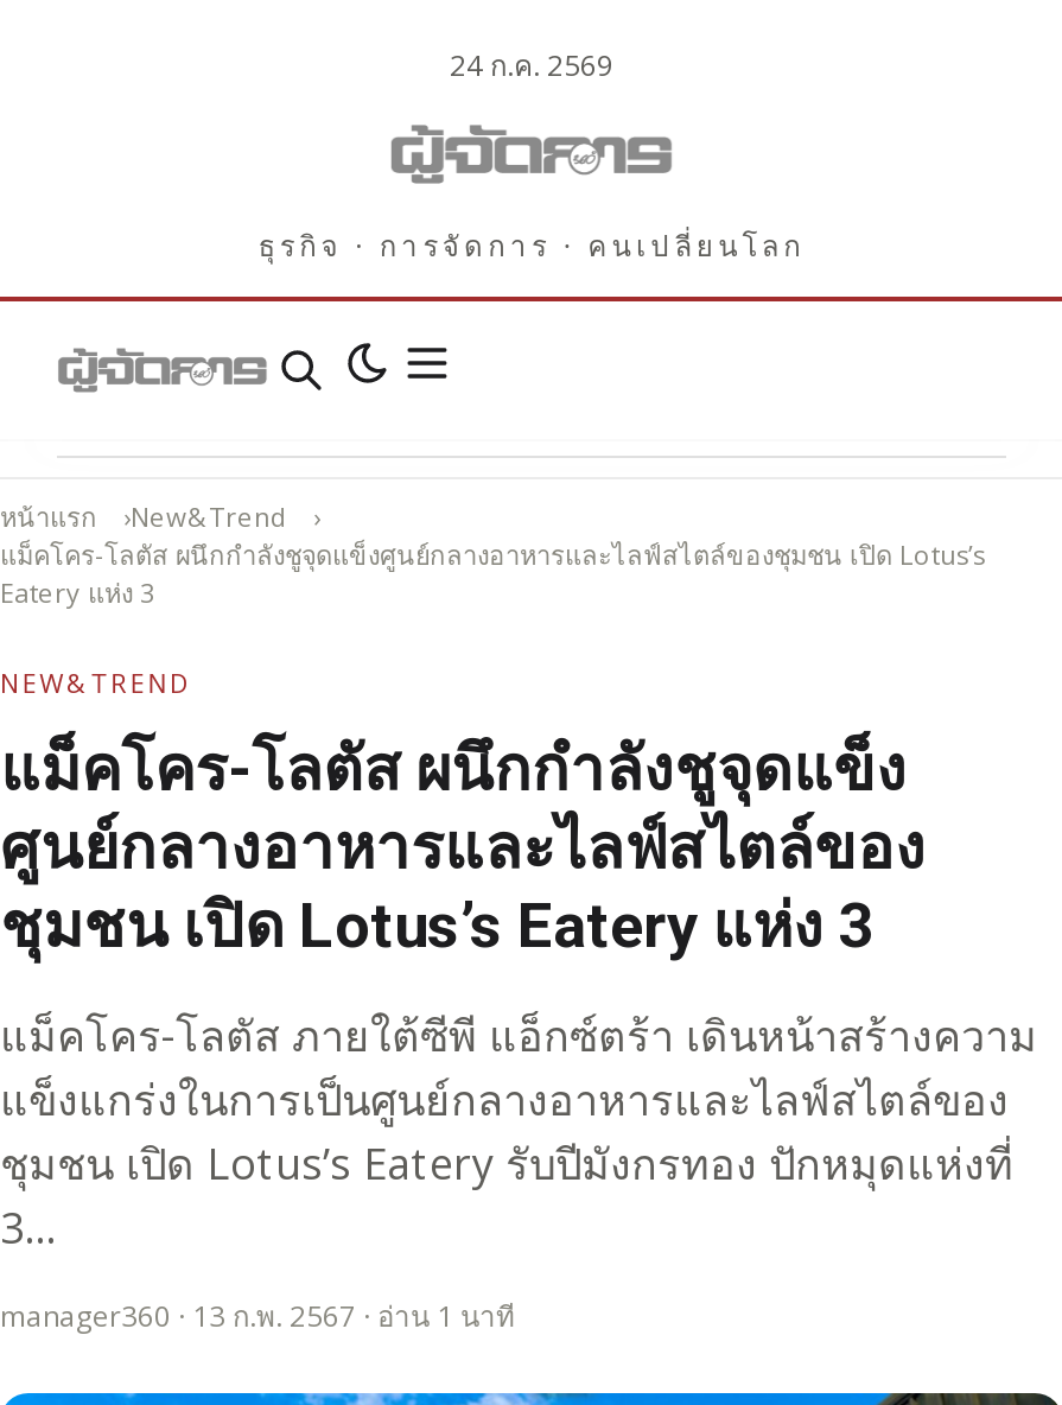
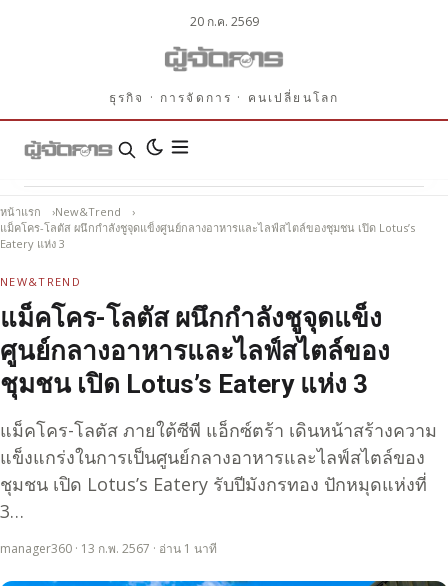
[450,45,613,85] 24 ก.ค. 2569 -> [189,13,258,30] 20 ก.ค. 2569

